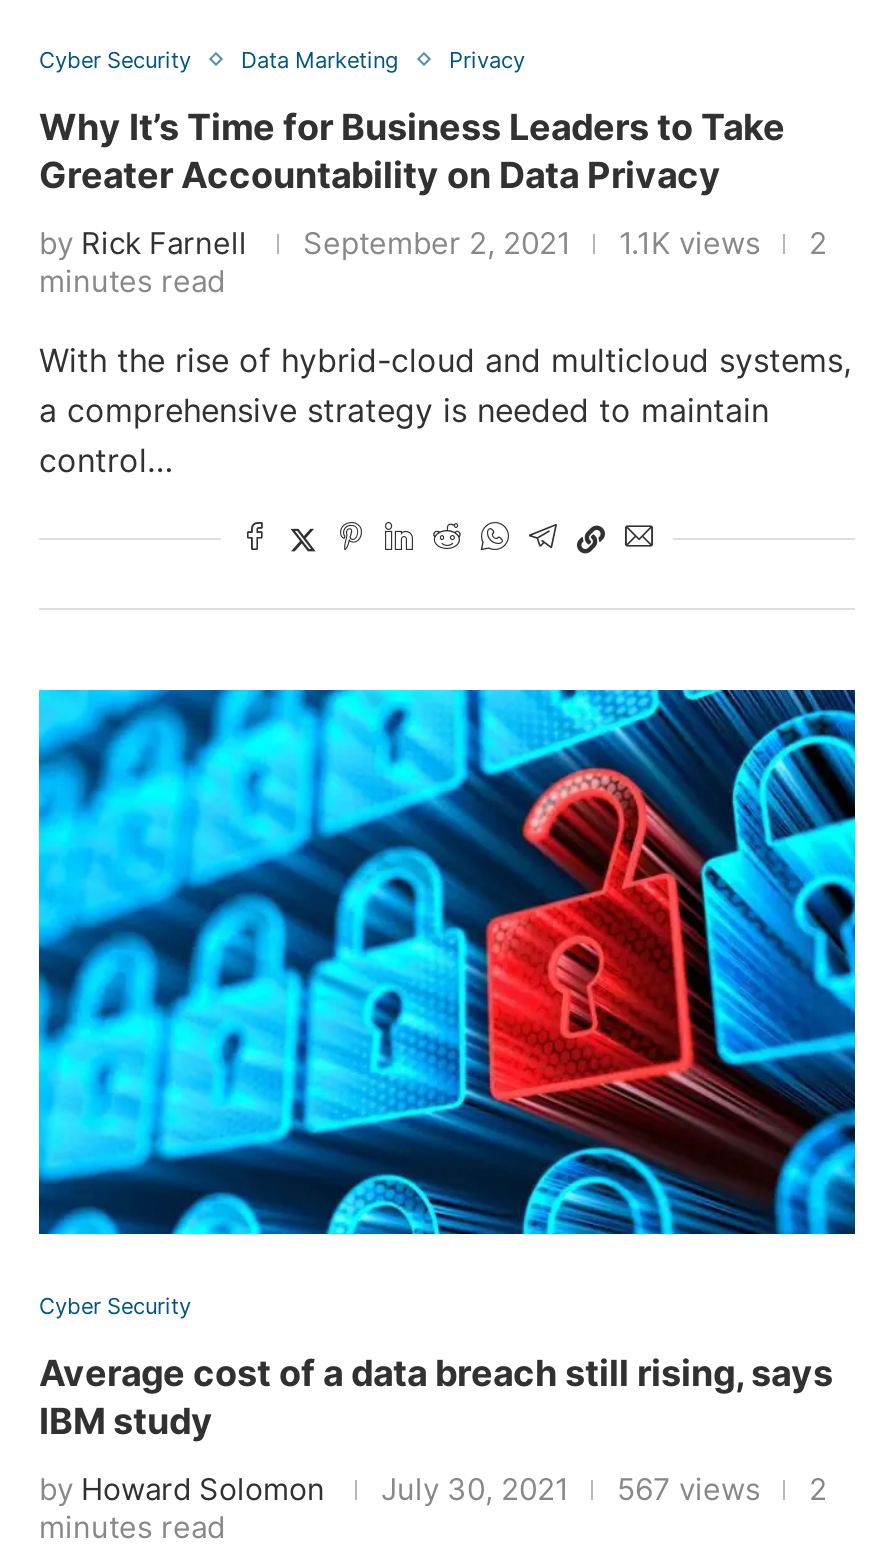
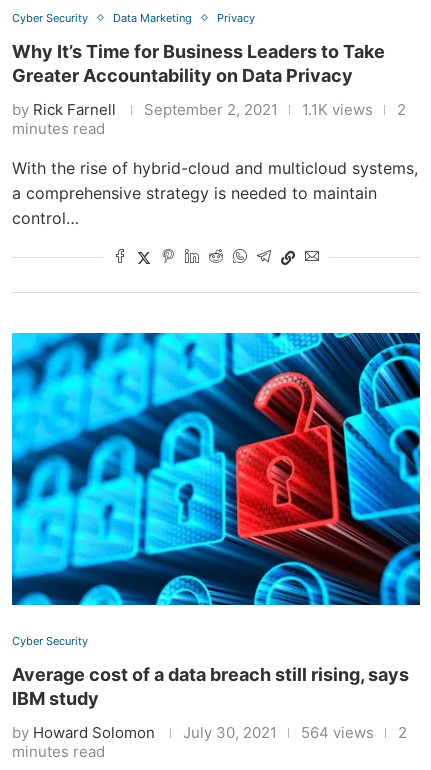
[39,1470,827,1508] by Howard Solomon July 30, 2021 567 views 2 -> [12,723,407,742] by Howard Solomon July 30, 2021 564 views 2

